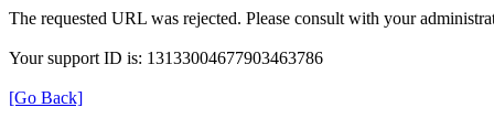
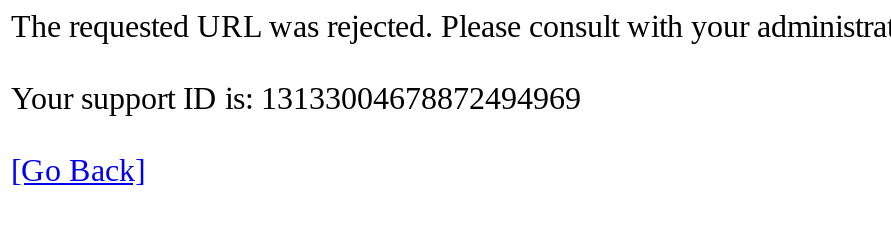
[9,49,323,67] Your support ID is: 13133004677903463786 -> [11,81,581,115] Your support ID is: 13133004678872494969

